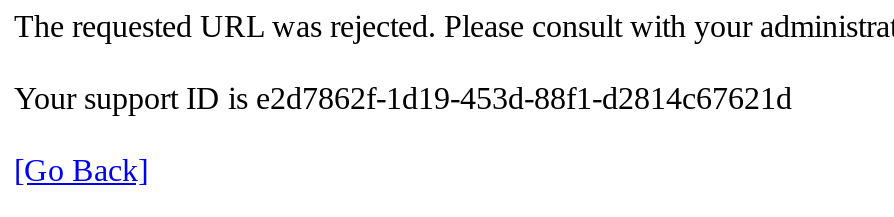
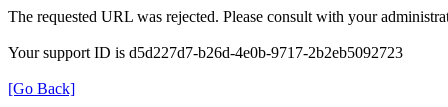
[14,81,792,115] Your support ID is e2d7862f-1d19-453d-88f1-d2814c67621d -> [8,44,403,61] Your support ID is d5d227d7-b26d-4e0b-9717-2b2eb5092723

